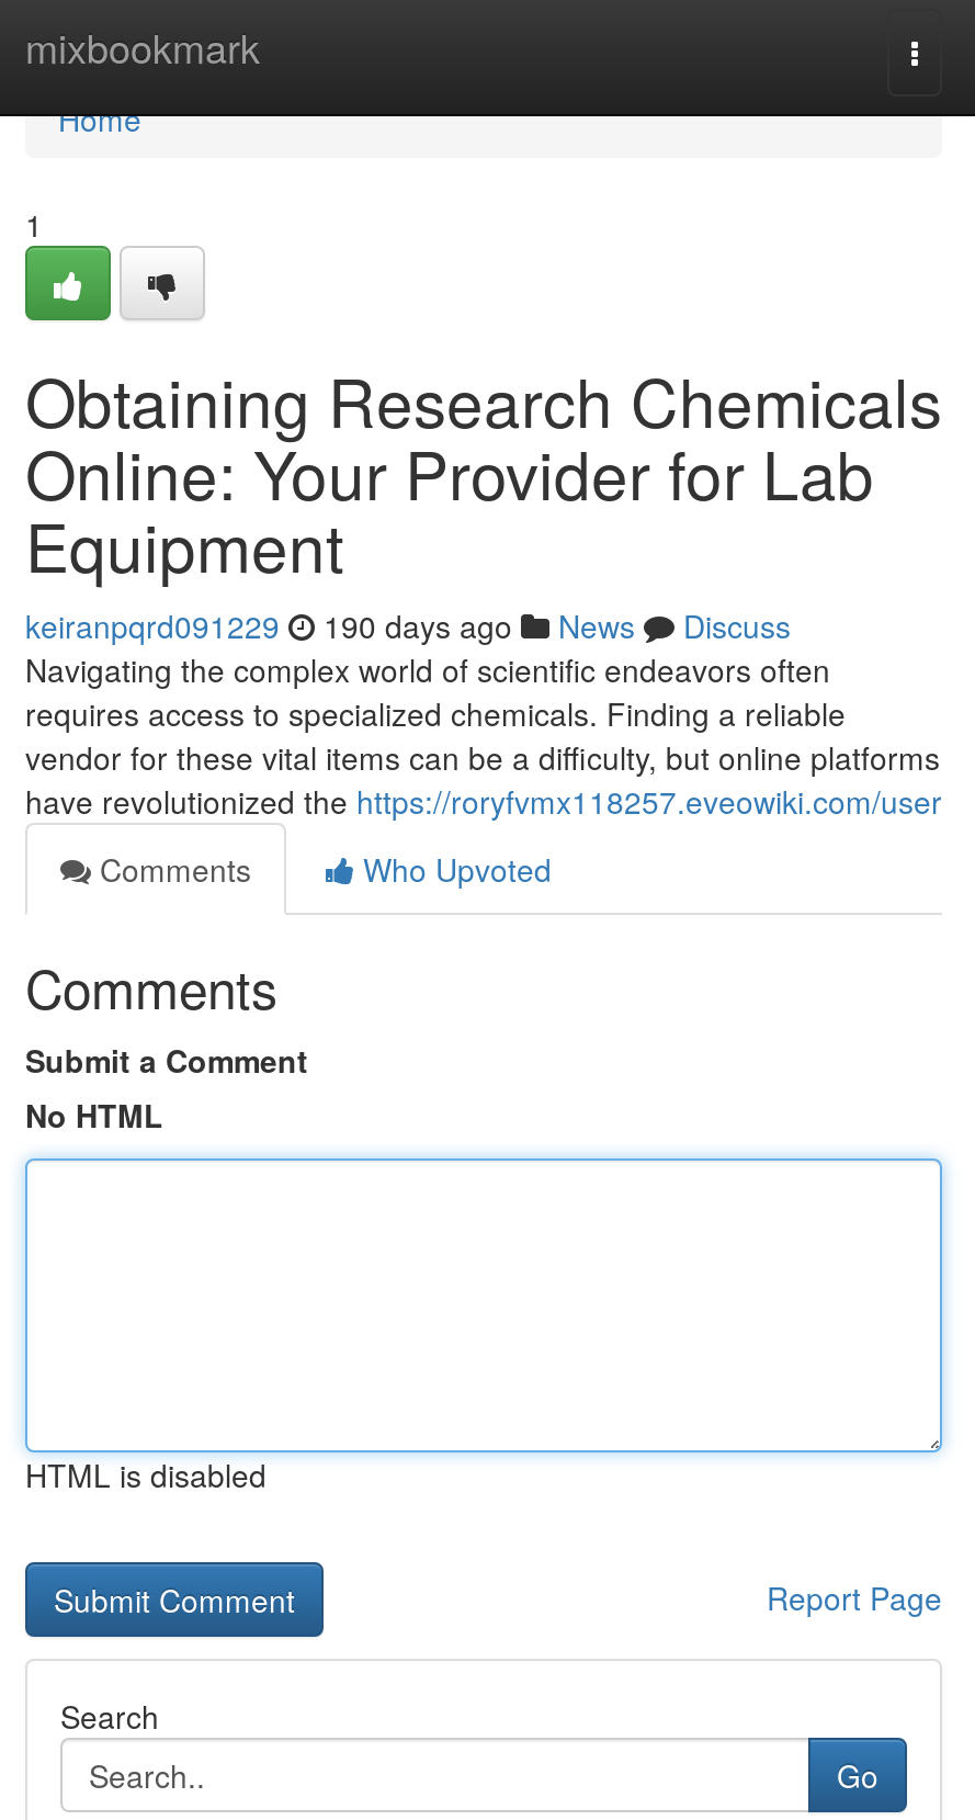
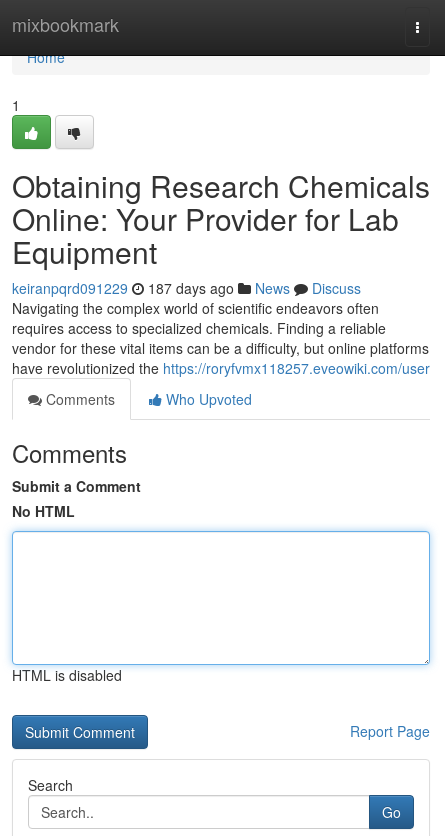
[25,603,791,647] keiranpqrd091229 190 days ago News Discuss -> [12,278,361,298] keiranpqrd091229 187 days ago News Discuss

